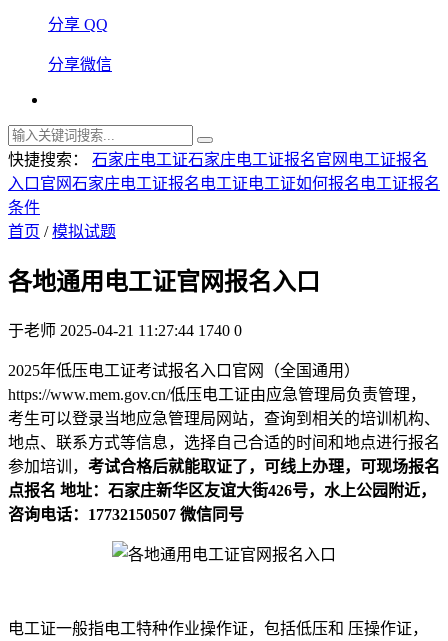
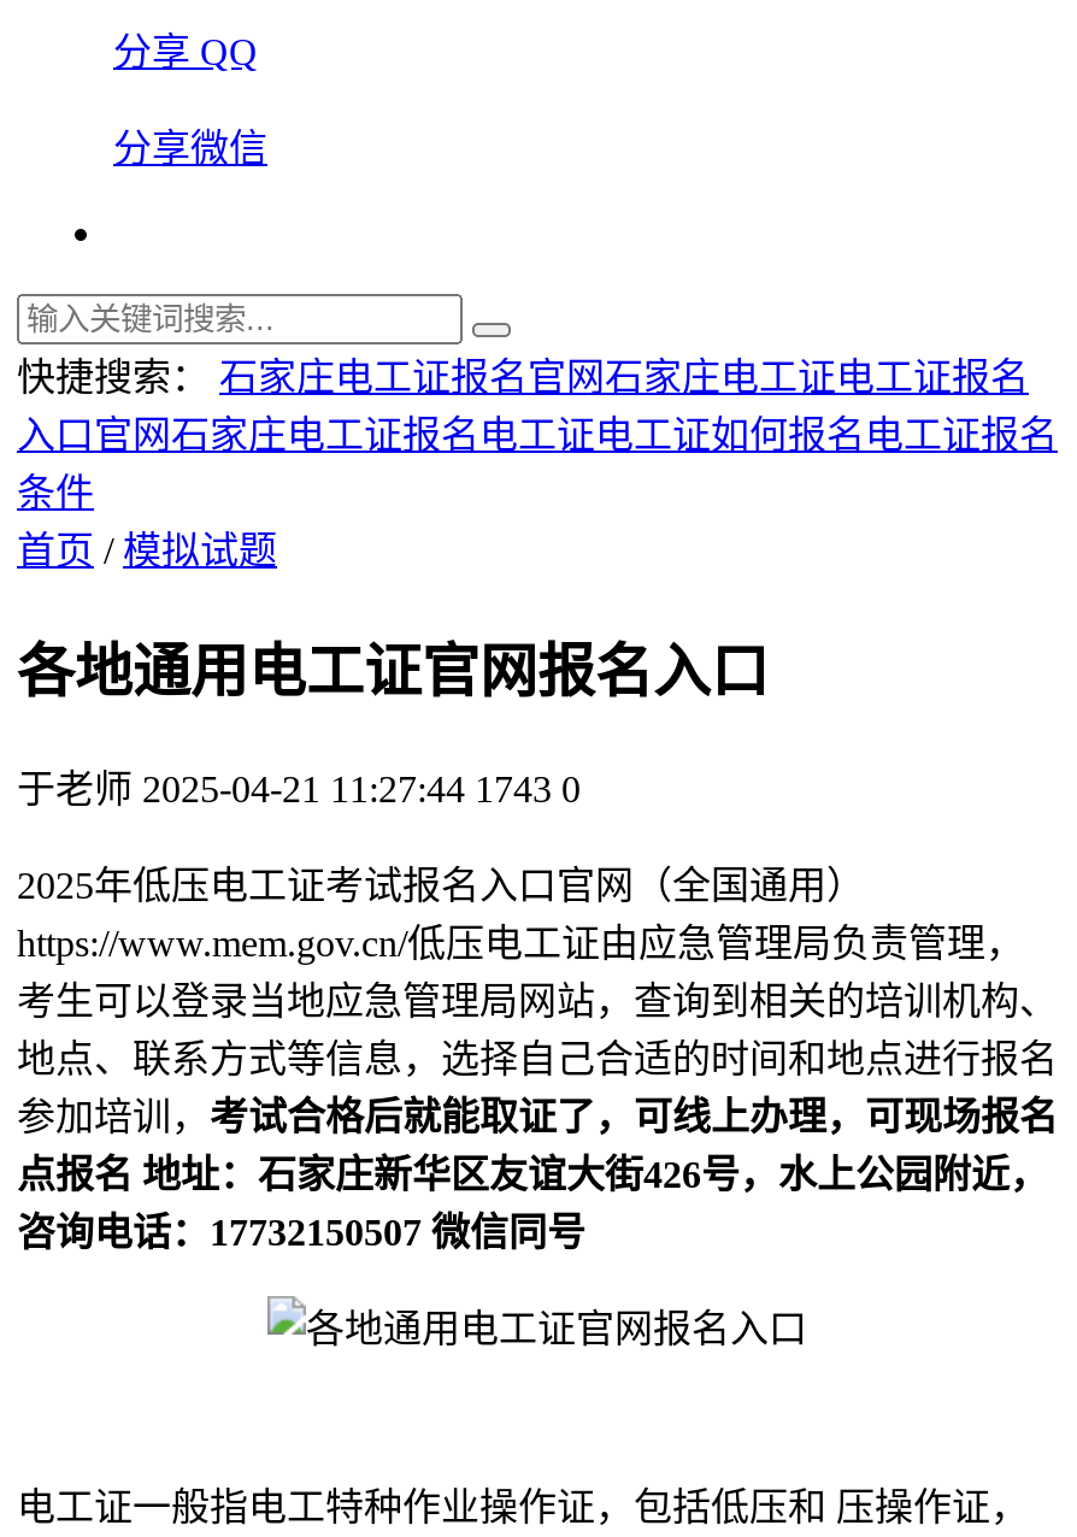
[8,151,428,168] 快捷搜索： 石家庄电工证石家庄电工证报名官网电工证报名 -> [17,357,1029,397] 快捷搜索： 石家庄电工证报名官网石家庄电工证电工证报名
[8,322,242,339] 于老师 2025-04-21 11:27:44 1740 0 -> [17,768,581,809] 于老师 2025-04-21 11:27:44 1743 0

